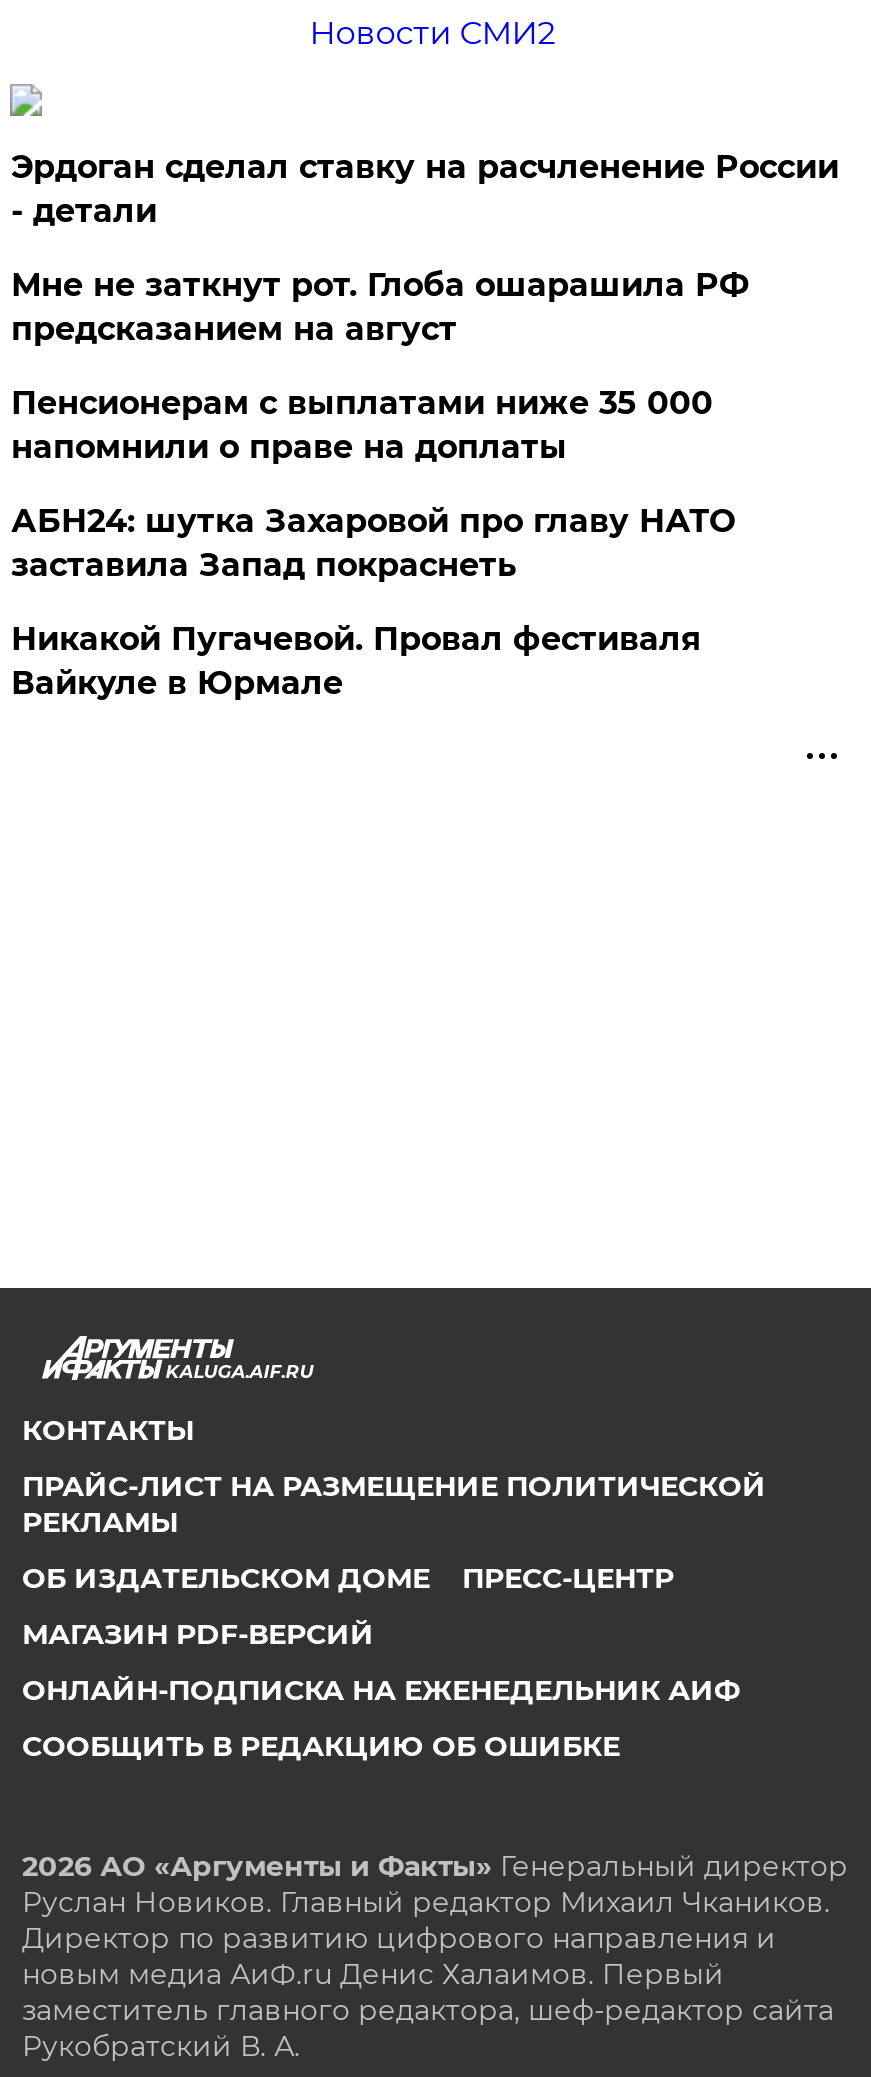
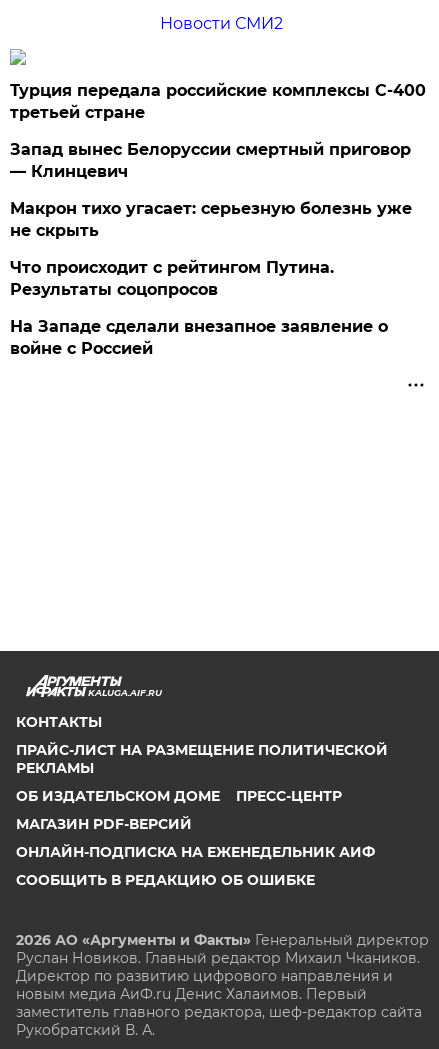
[11,148,839,230] Эрдоган сделал ставку на расчленение России | - детали -> [10,81,426,122] Турция передала российские комплексы С-400 | третьей стране
[11,266,749,348] Мне не заткнут рот. Глоба ошарашила РФ | предсказанием на август -> [10,140,411,181] Запад вынес Белоруссии смертный приговор | — Клинцевич
[11,384,713,466] Пенсионерам с выплатами ниже 35 000 | напомнили о праве на доплаты -> [10,199,412,240] Макрон тихо угасает: серьезную болезнь уже | не скрыть
[11,502,735,584] АБН24: шутка Захаровой про главу НАТО | заставила Запад покраснеть -> [10,258,334,299] Что происходит с рейтингом Путина. | Результаты соцопросов
[11,620,701,702] Никакой Пугачевой. Провал фестиваля | Вайкуле в Юрмале -> [10,317,388,358] На Западе сделали внезапное заявление о | войне с Россией

